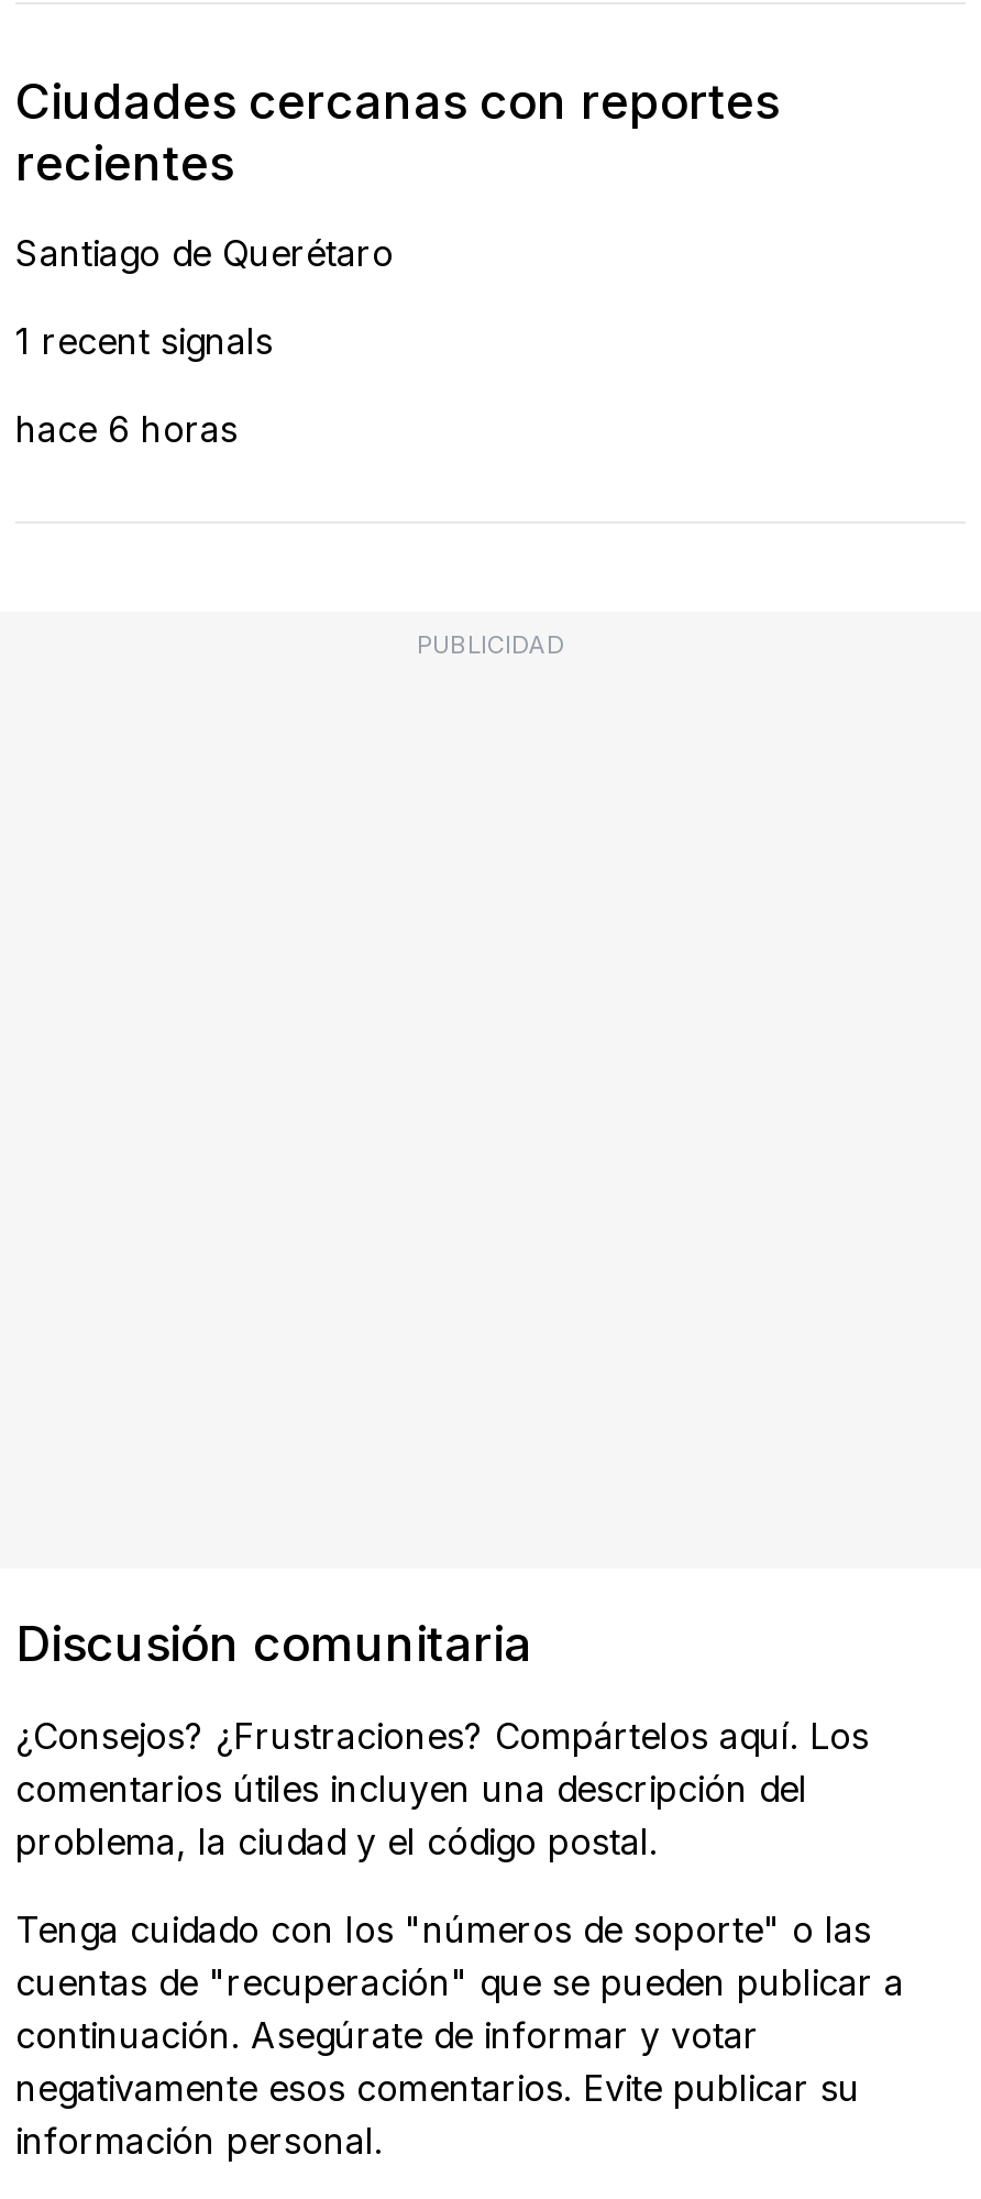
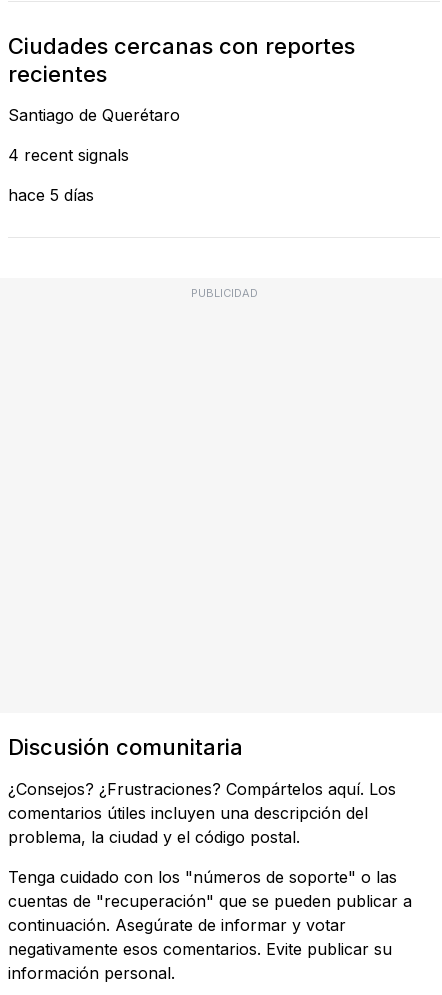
[15,319,273,363] 1 recent signals -> [8,145,129,165] 4 recent signals
[15,407,238,451] hace 6 horas -> [8,185,94,205] hace 5 días

